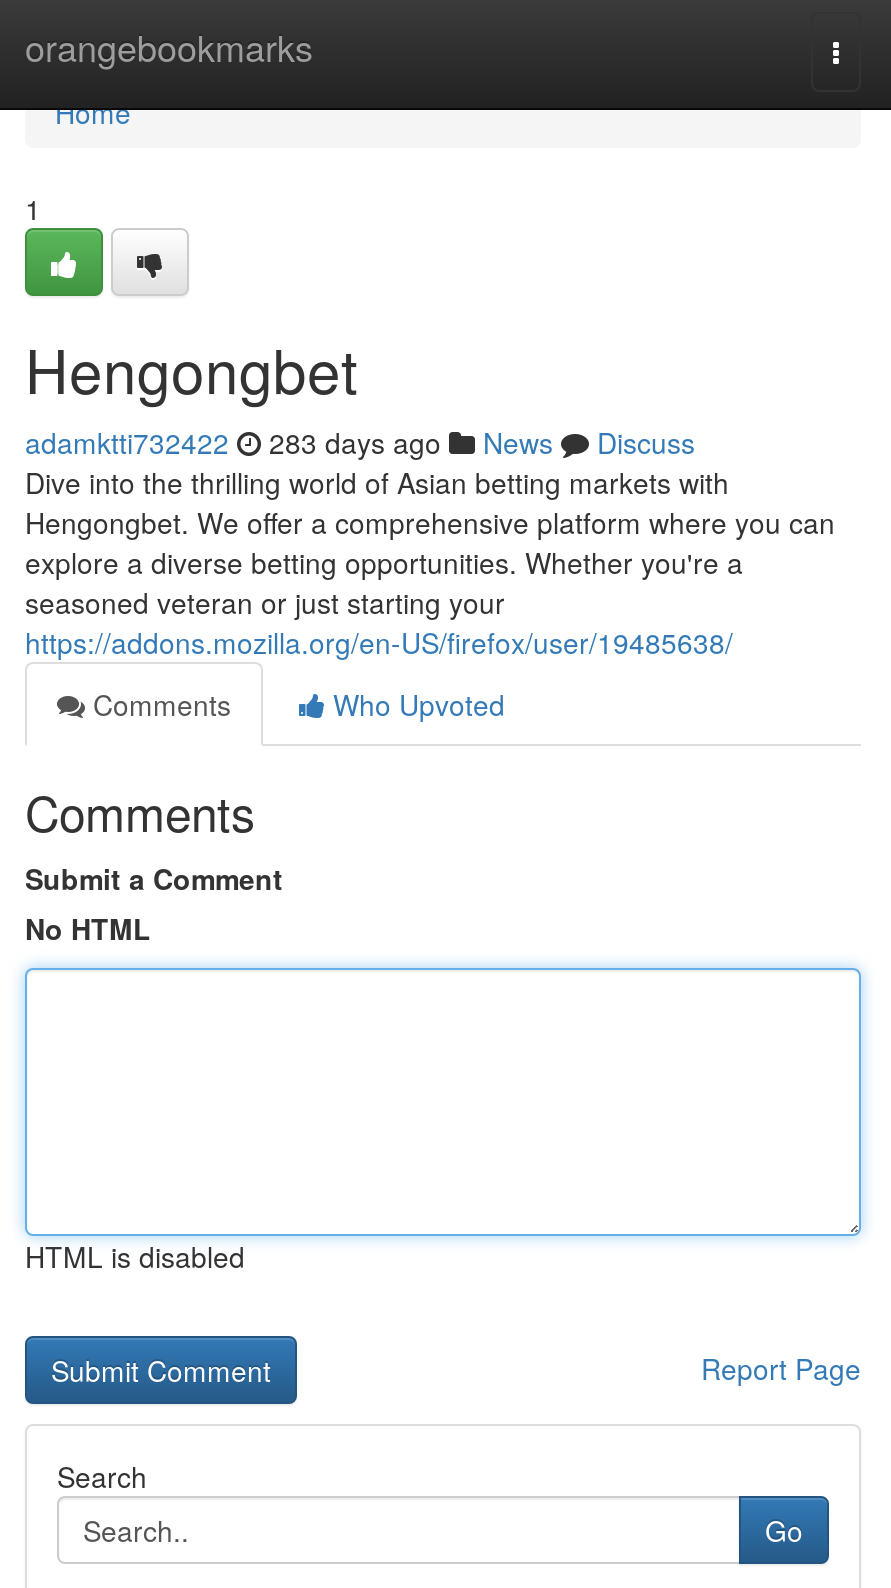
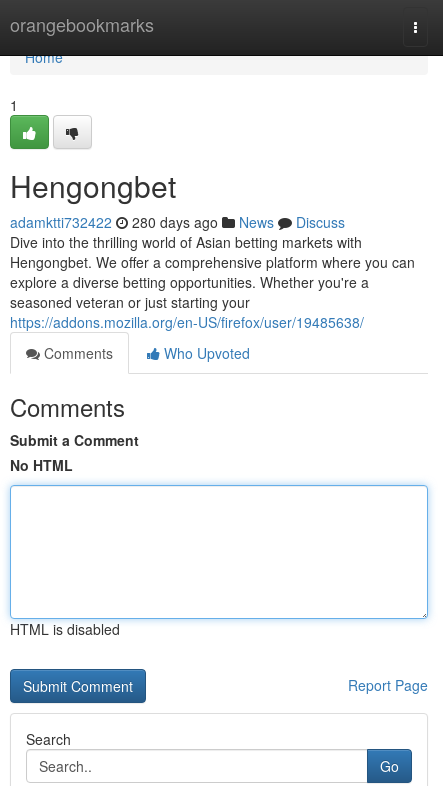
[25,422,695,462] adamktti732422 283 days ago News Discuss -> [10,212,345,232] adamktti732422 280 days ago News Discuss

